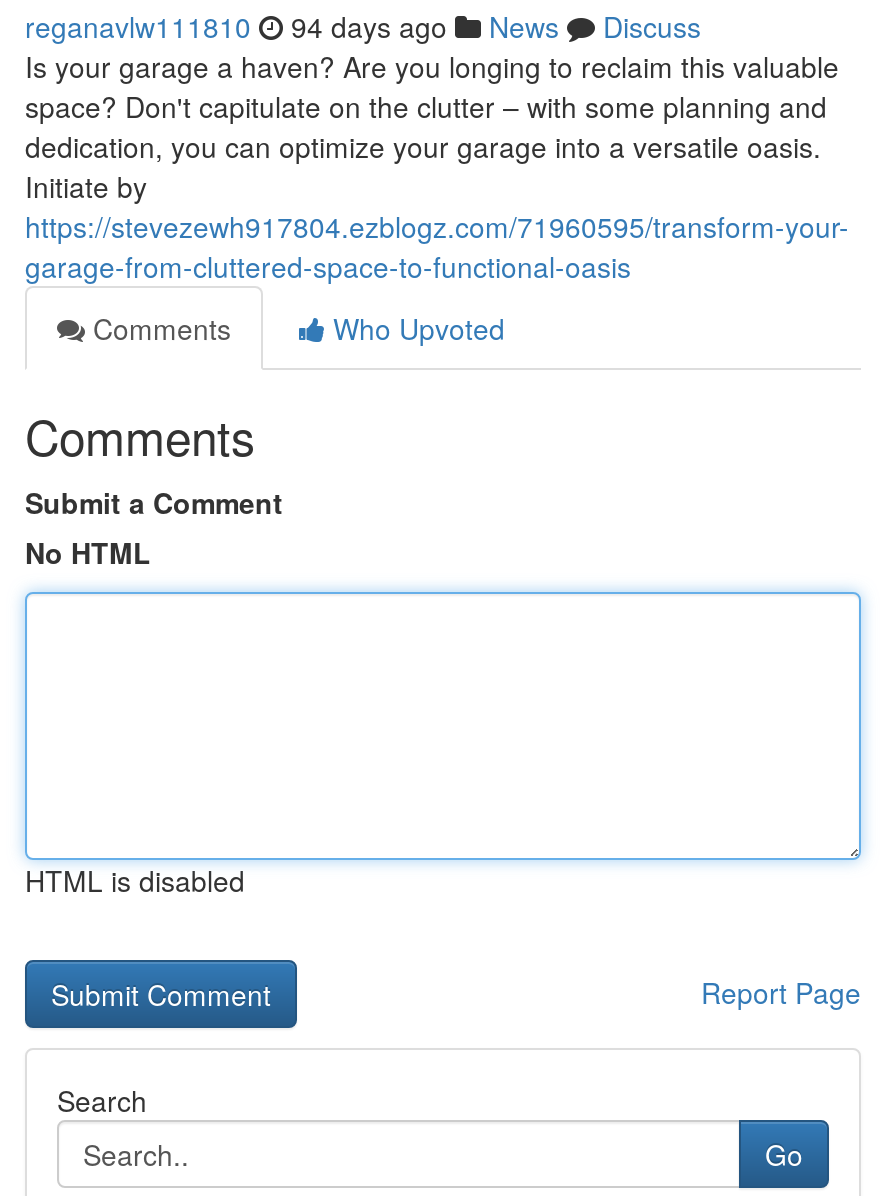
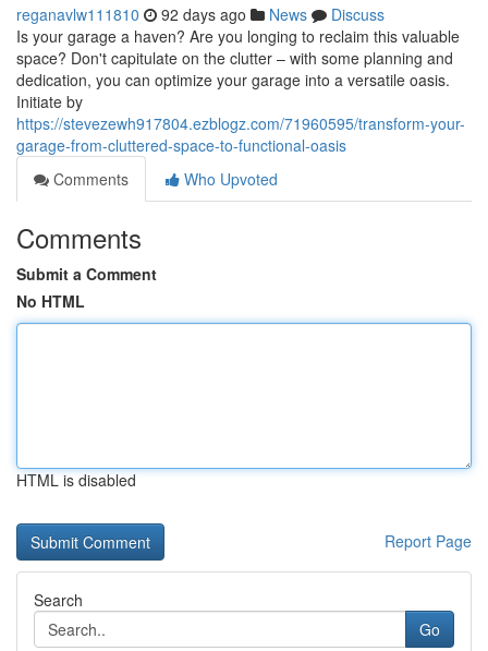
[25,6,701,46] reganavlw111810 94 days ago News Discuss -> [16,3,385,25] reganavlw111810 92 days ago News Discuss

